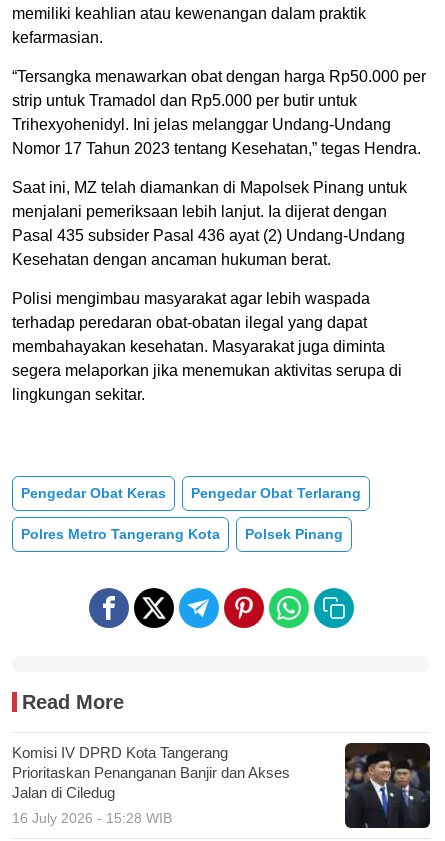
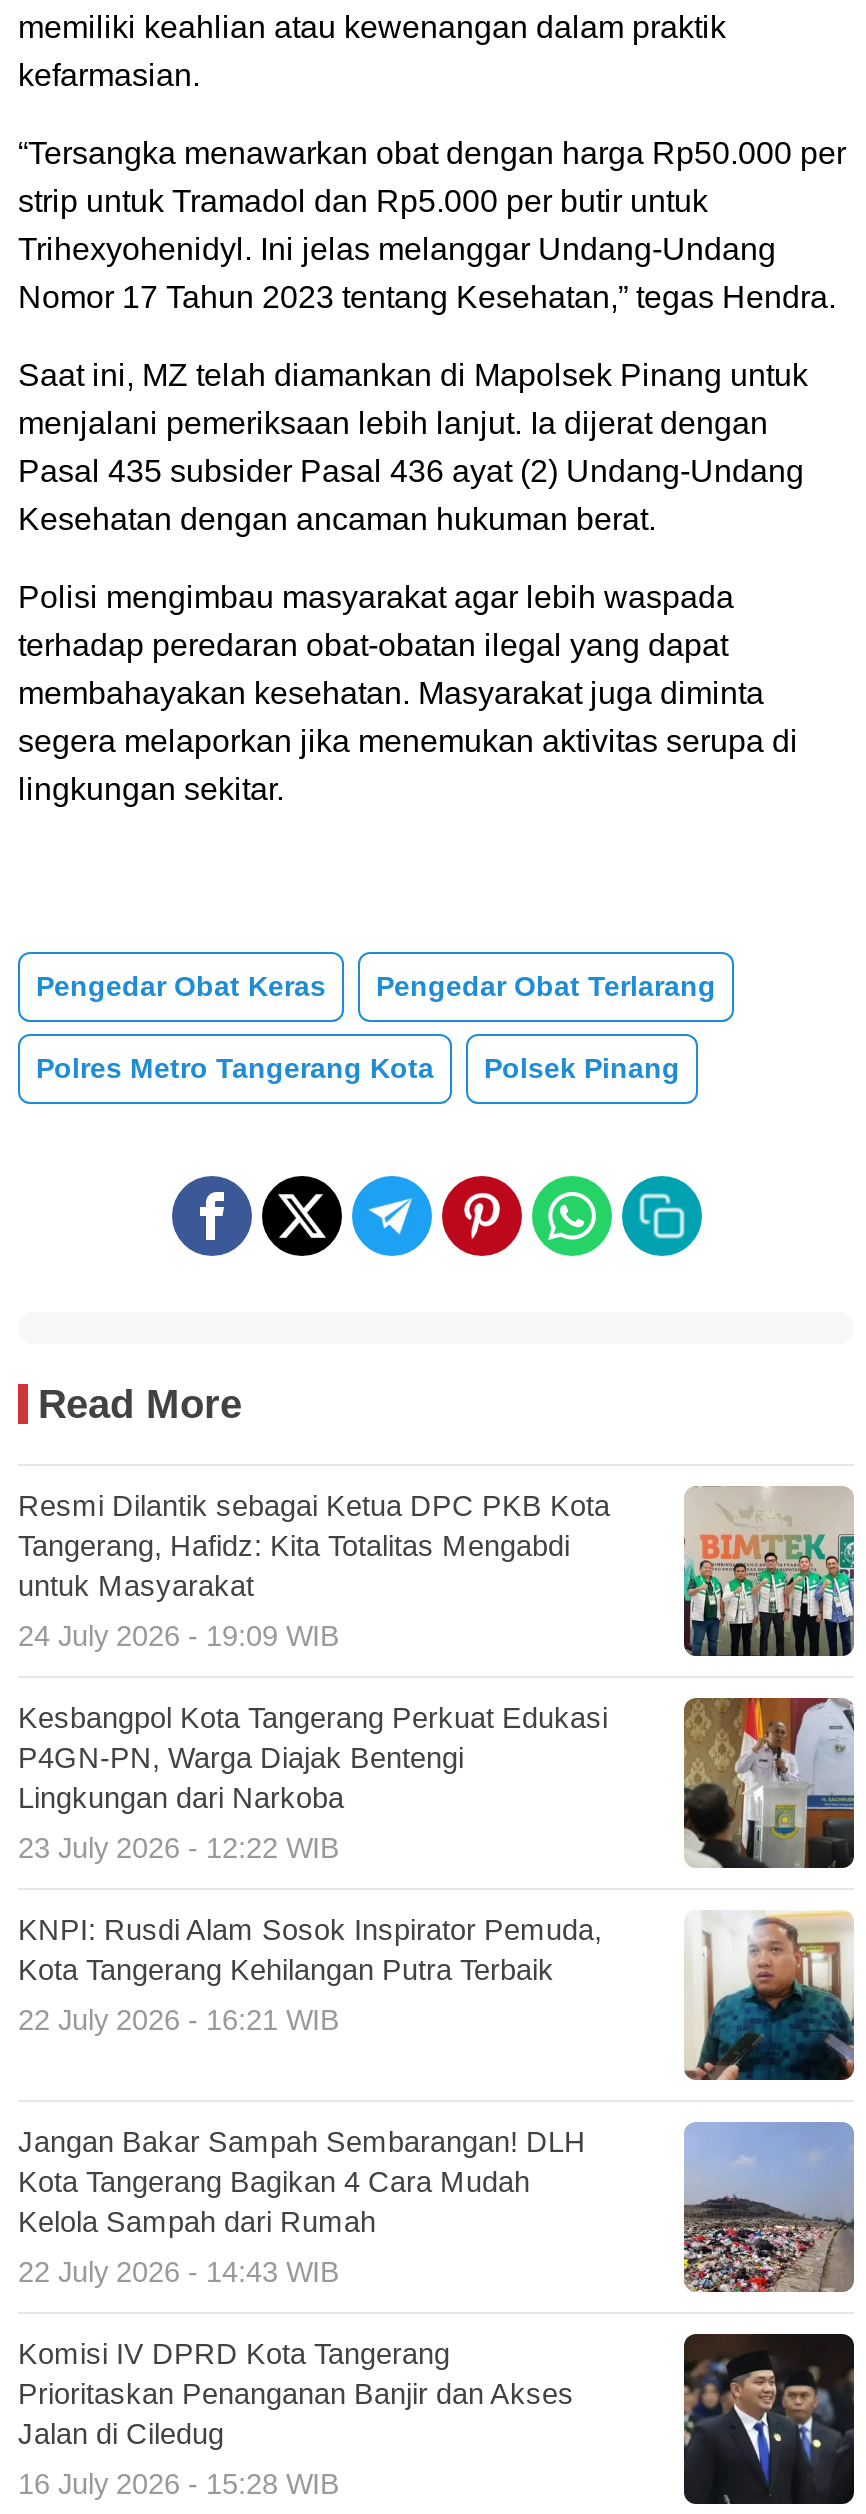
none -> [18,1486,856,2035] [image] | Resmi Dilantik sebagai Ketua DPC PKB Kota | Tangerang, Hafidz: Kita Totalitas Mengabdi | untuk Masyarakat | 24 July 2026 - 19:09 WIB | Kesbangpol Kota Tangerang Perkuat Edukasi | P4GN-PN, Warga Diajak Bentengi | Lingkungan dari Narkoba | 23 July 2026 - 12:22 WIB | KNPI: Rusdi Alam Sosok Inspirator Pemuda, | Kota Tangerang Kehilangan Putra Terbaik | 22 July 2026 - 16:21 WIB
none -> [18,2125,586,2287] Jangan Bakar Sampah Sembarangan! DLH | Kota Tangerang Bagikan 4 Cara Mudah | Kelola Sampah dari Rumah | 22 July 2026 - 14:43 WIB
none -> [682,1696,856,1870] [image]
none -> [682,2120,856,2294] [image]
none -> [684,1910,856,2082] [image]

